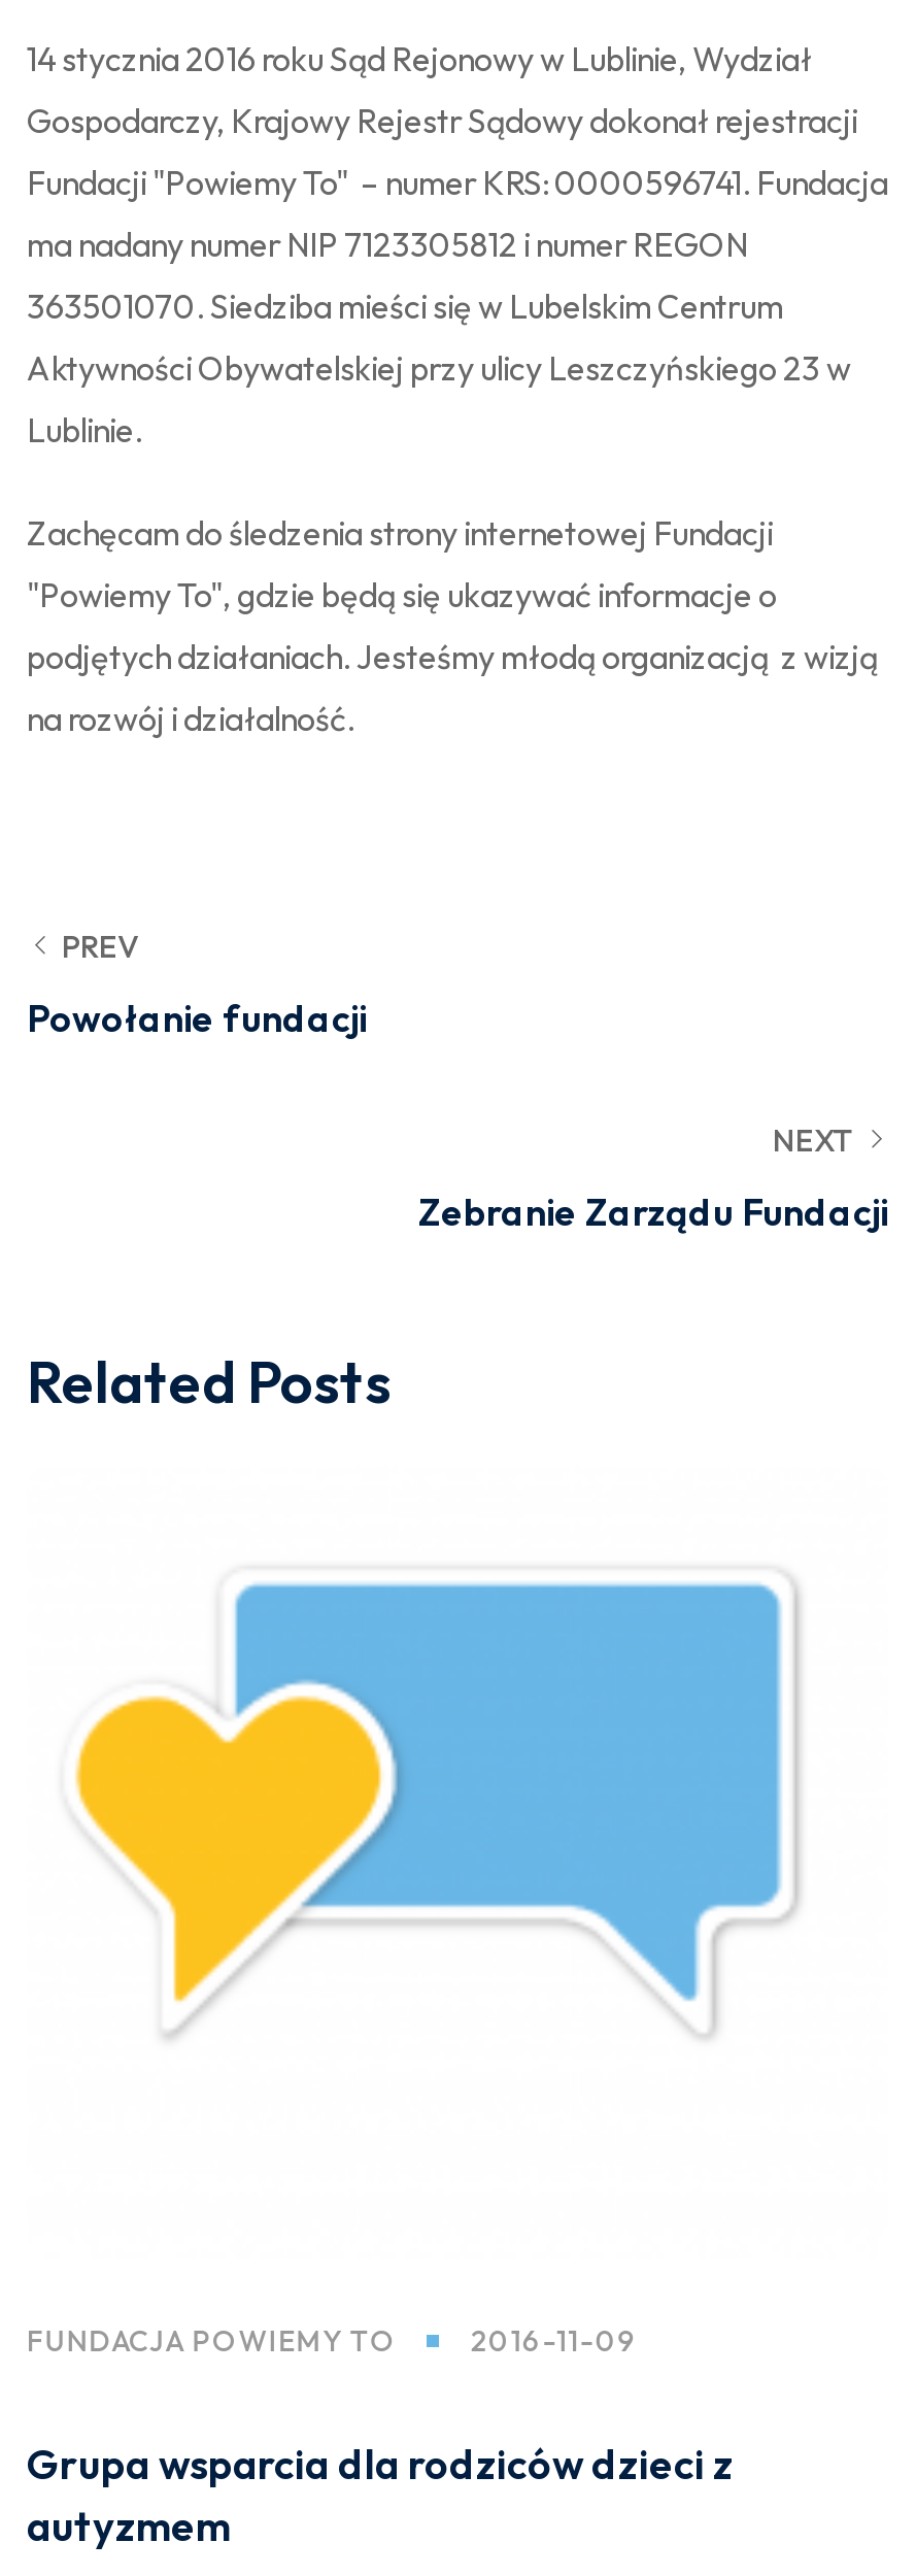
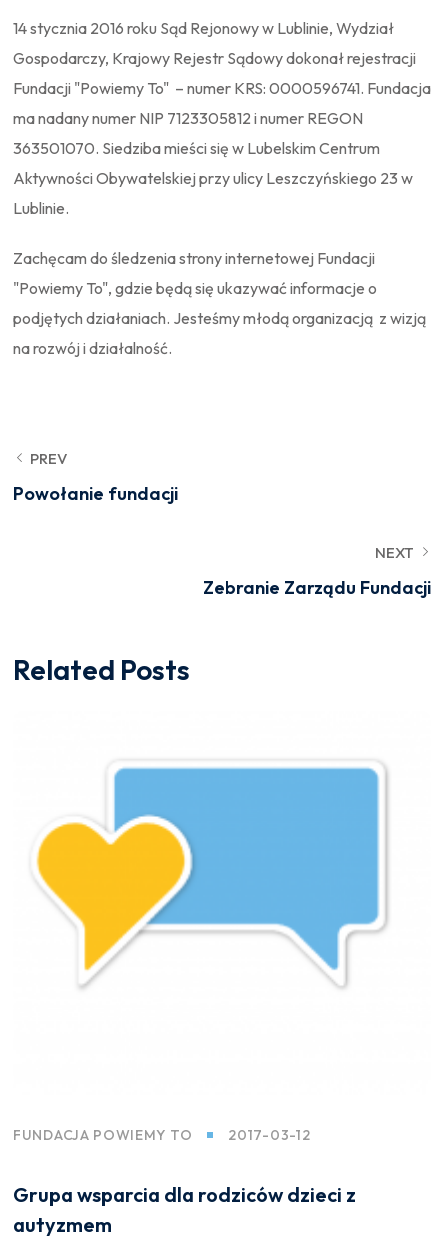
[27,2323,637,2360] FUNDACJA POWIEMY TO 2016-11-09 -> [13,1126,310,1144] FUNDACJA POWIEMY TO 2017-03-12

